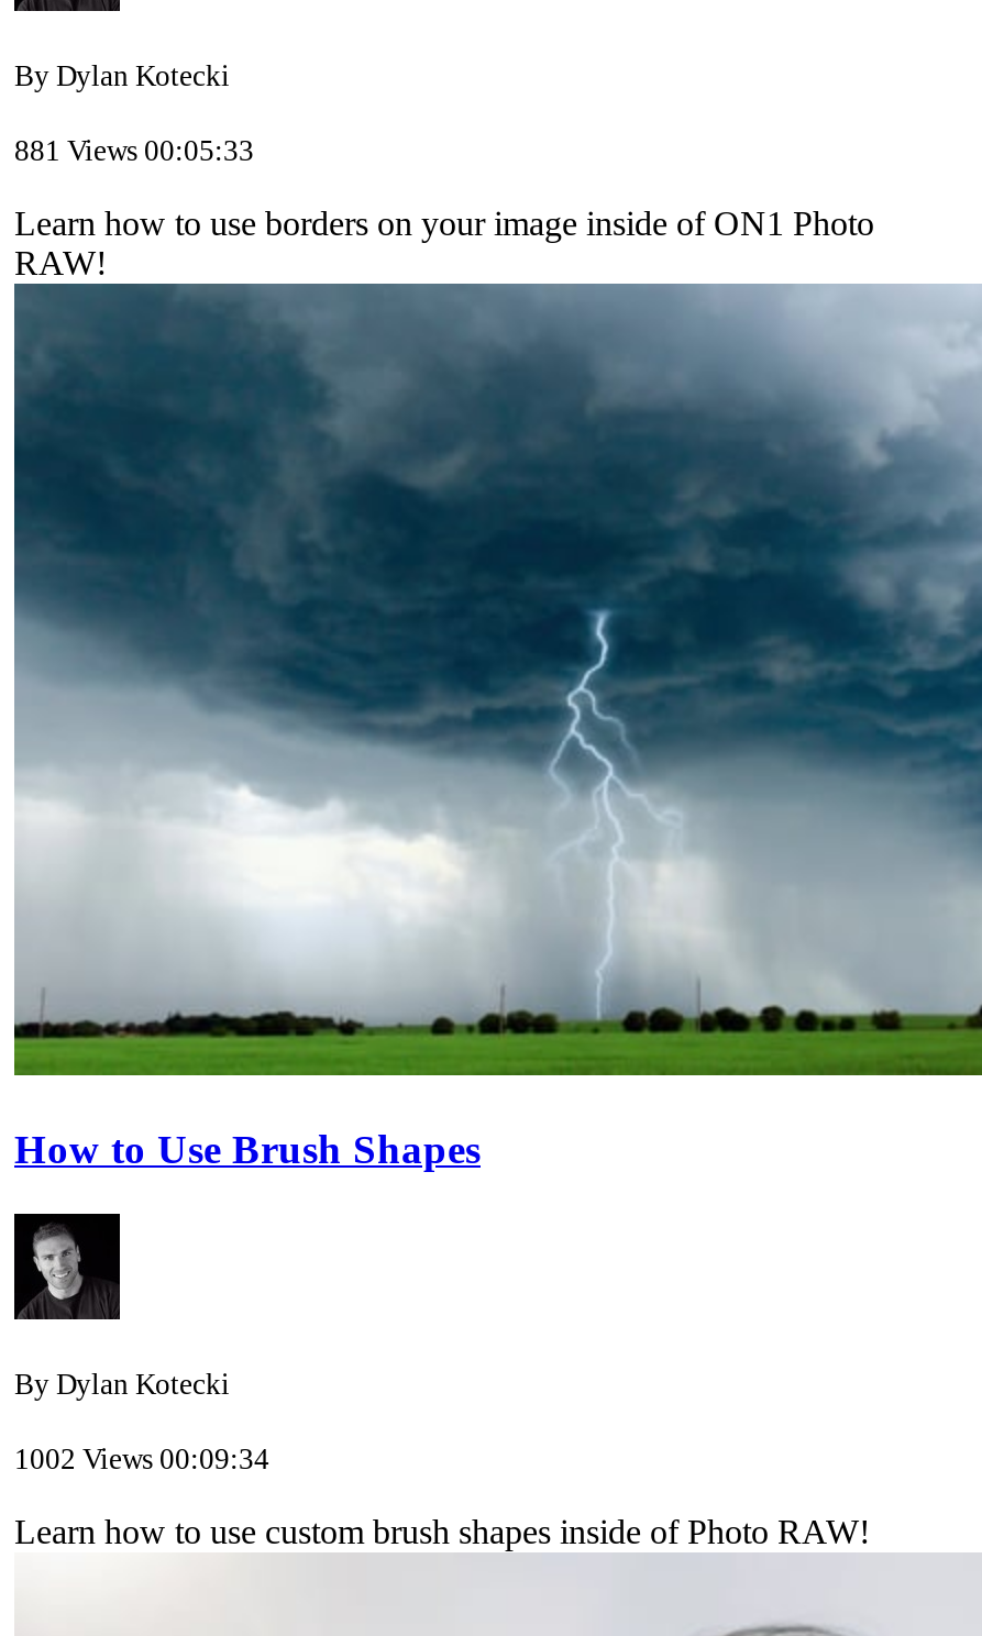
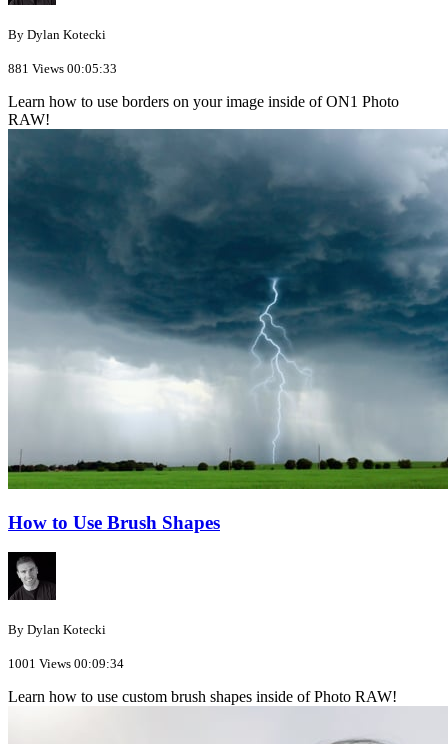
[14,1443,269,1476] 1002 Views 00:09:34 -> [8,656,124,671] 1001 Views 00:09:34

